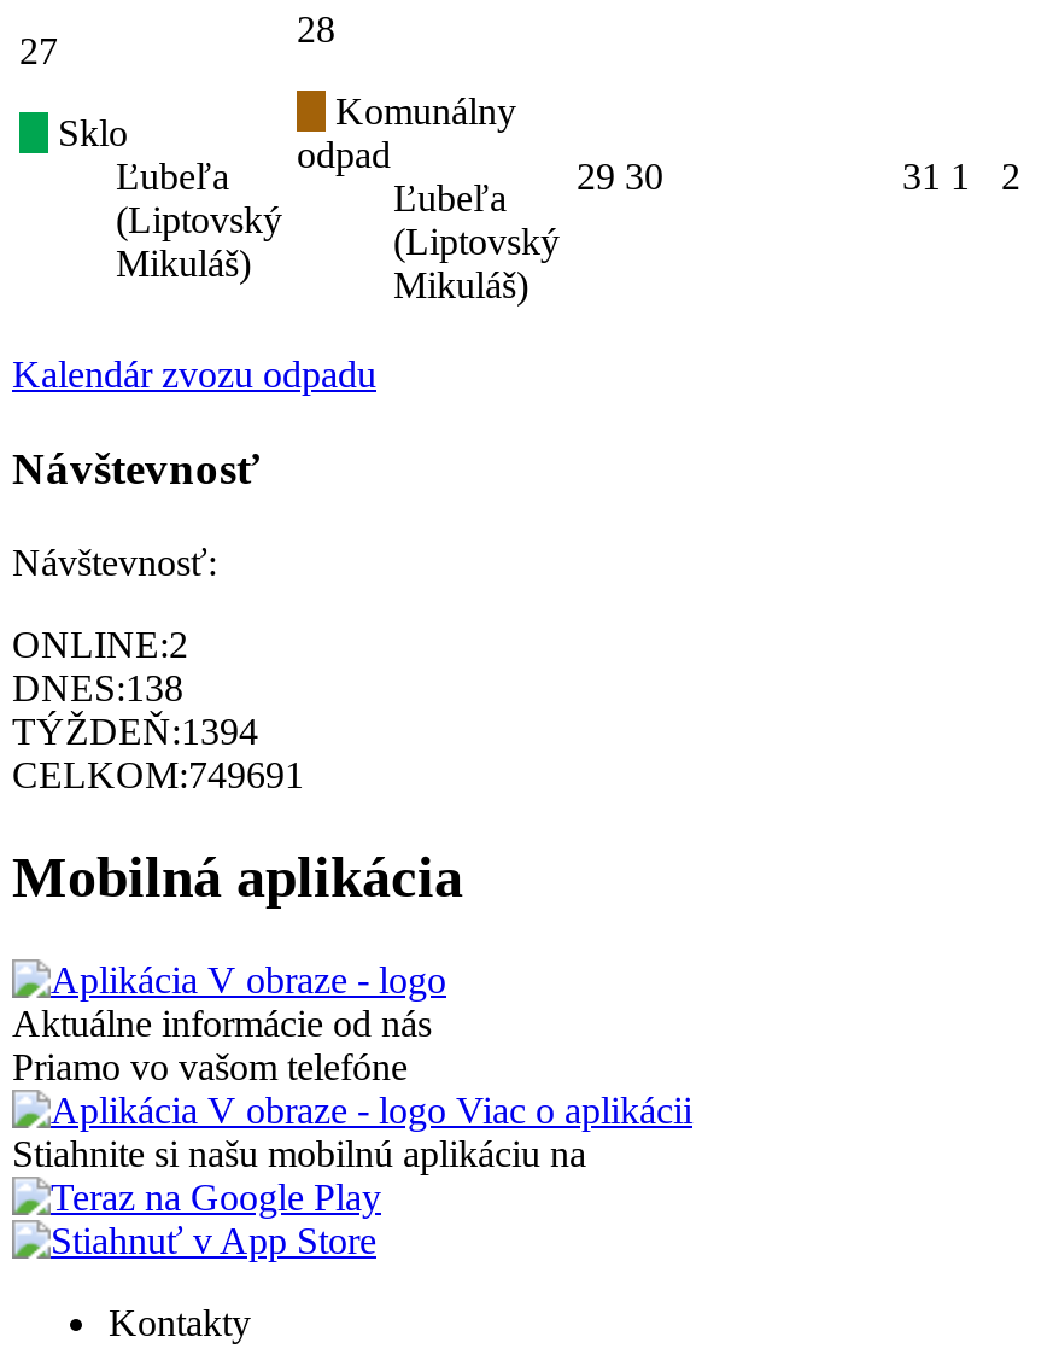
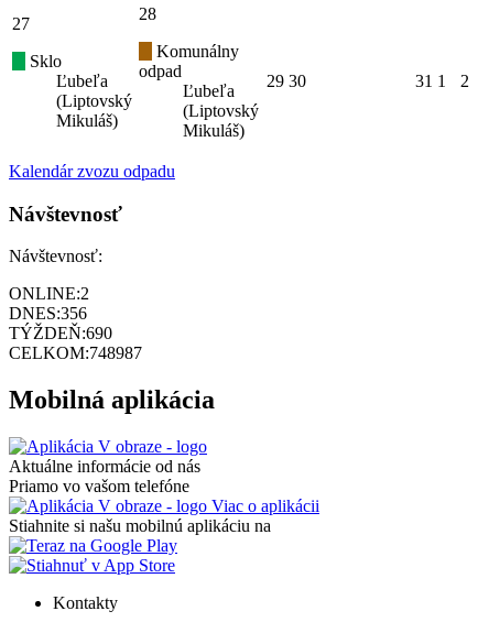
[12,667,183,708] DNES:138 -> [9,304,87,323] DNES:356
[12,710,258,751] TÝŽDEŇ:1394 -> [9,324,112,343] TÝŽDEŇ:690
[12,754,304,795] CELKOM:749691 -> [9,344,142,363] CELKOM:748987

